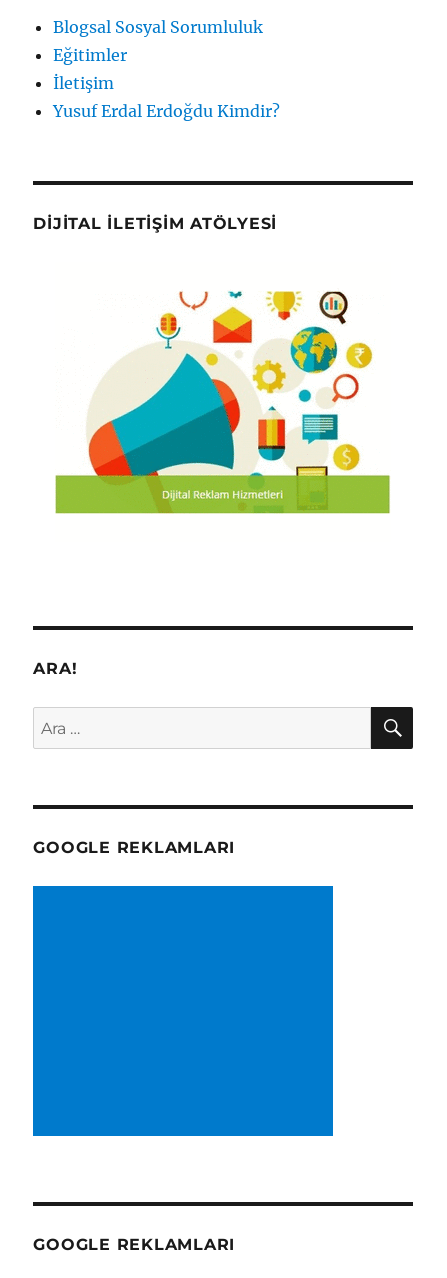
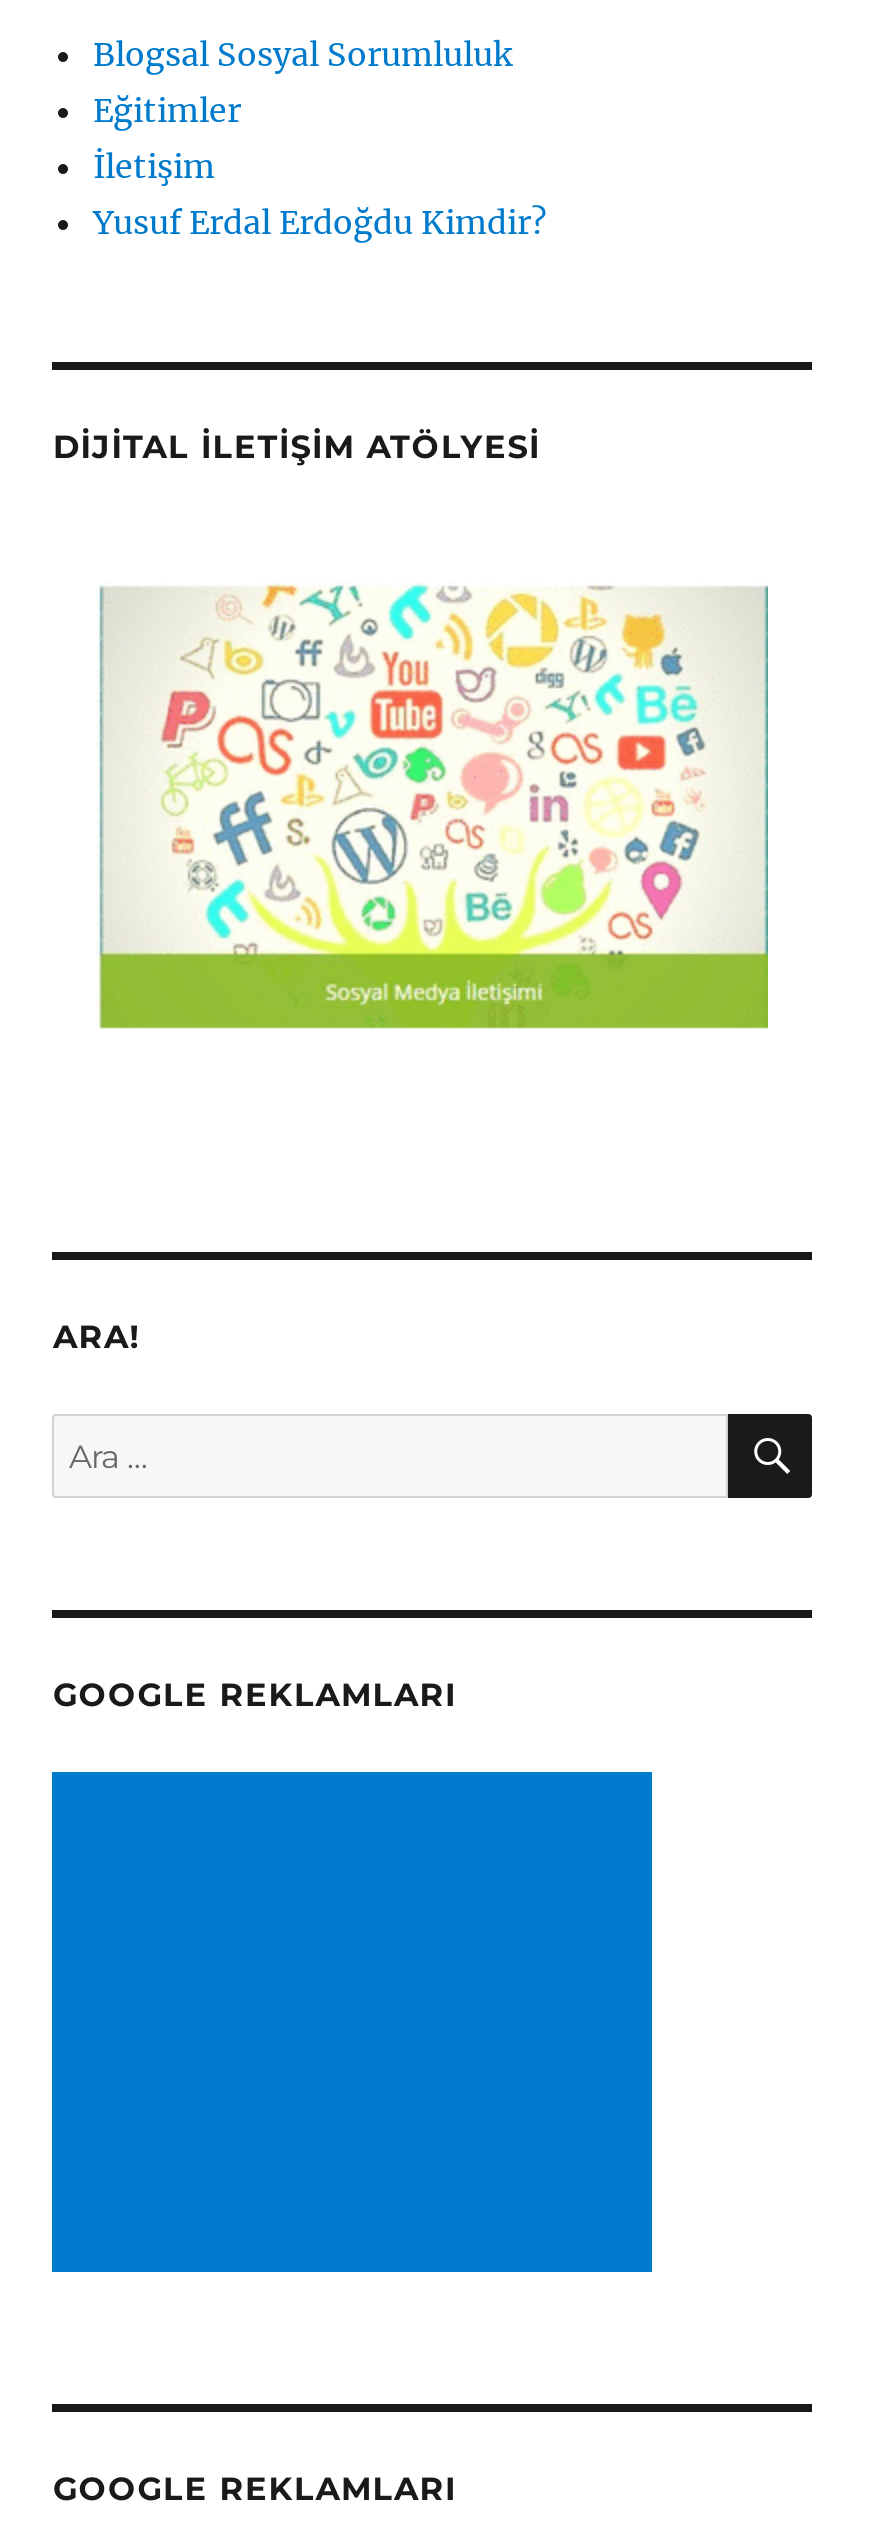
[56,290,391,514] [image] -> [98,582,770,1030] [image]

